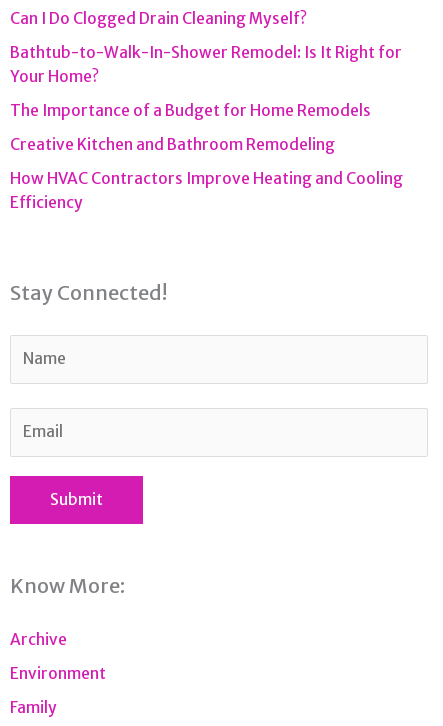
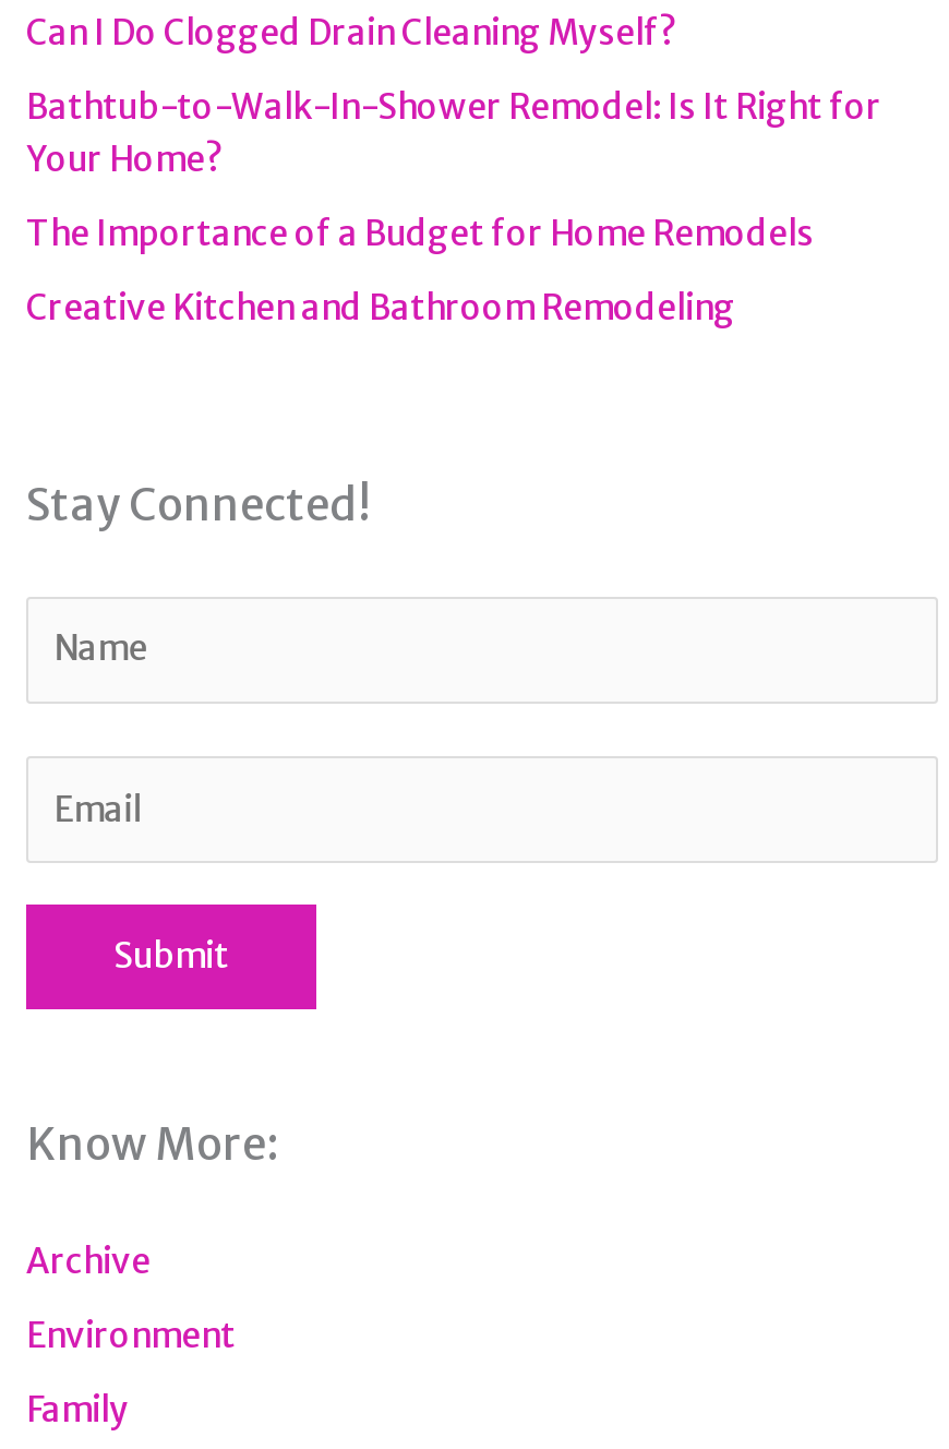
[10,169,403,212] How HVAC Contractors Improve Heating and Cooling | Efficiency -> none

